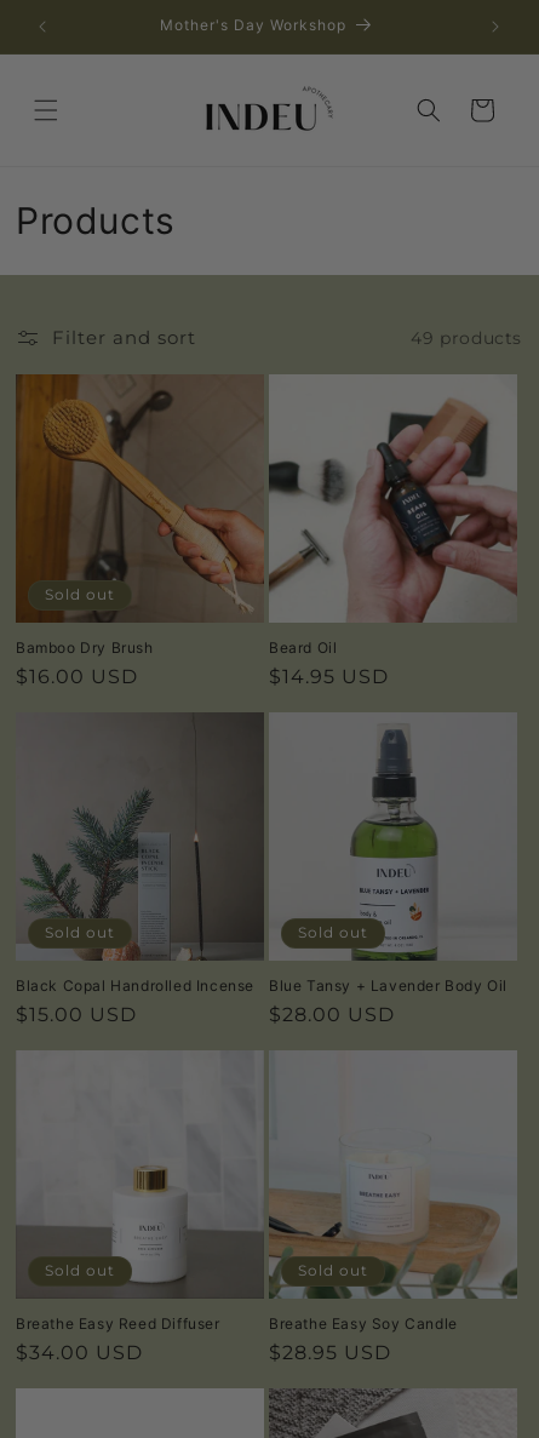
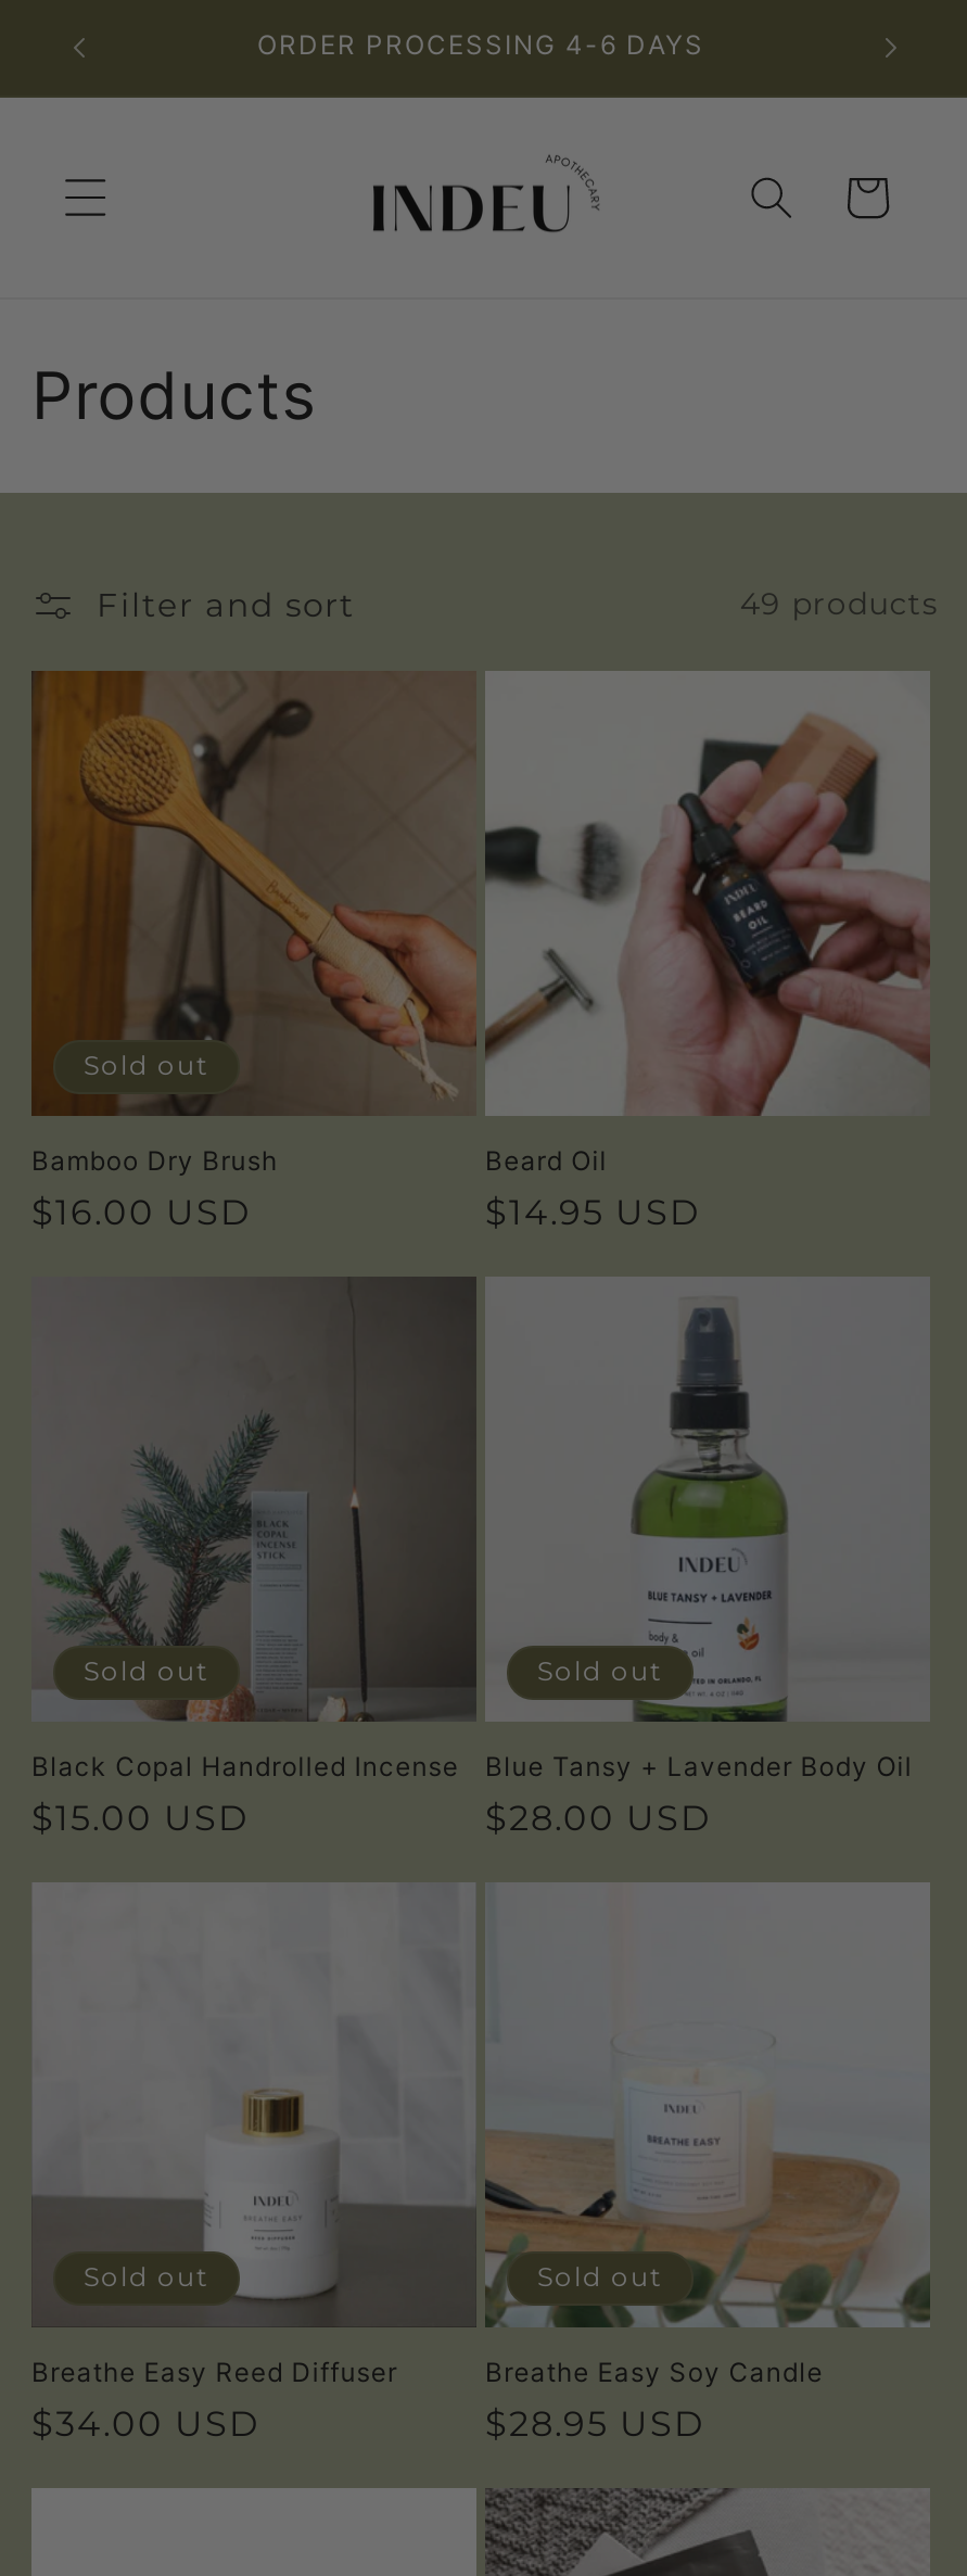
[176,16,363,34] Mother's Day Workshop -> [257,28,704,61] ORDER PROCESSING 4-6 DAYS

